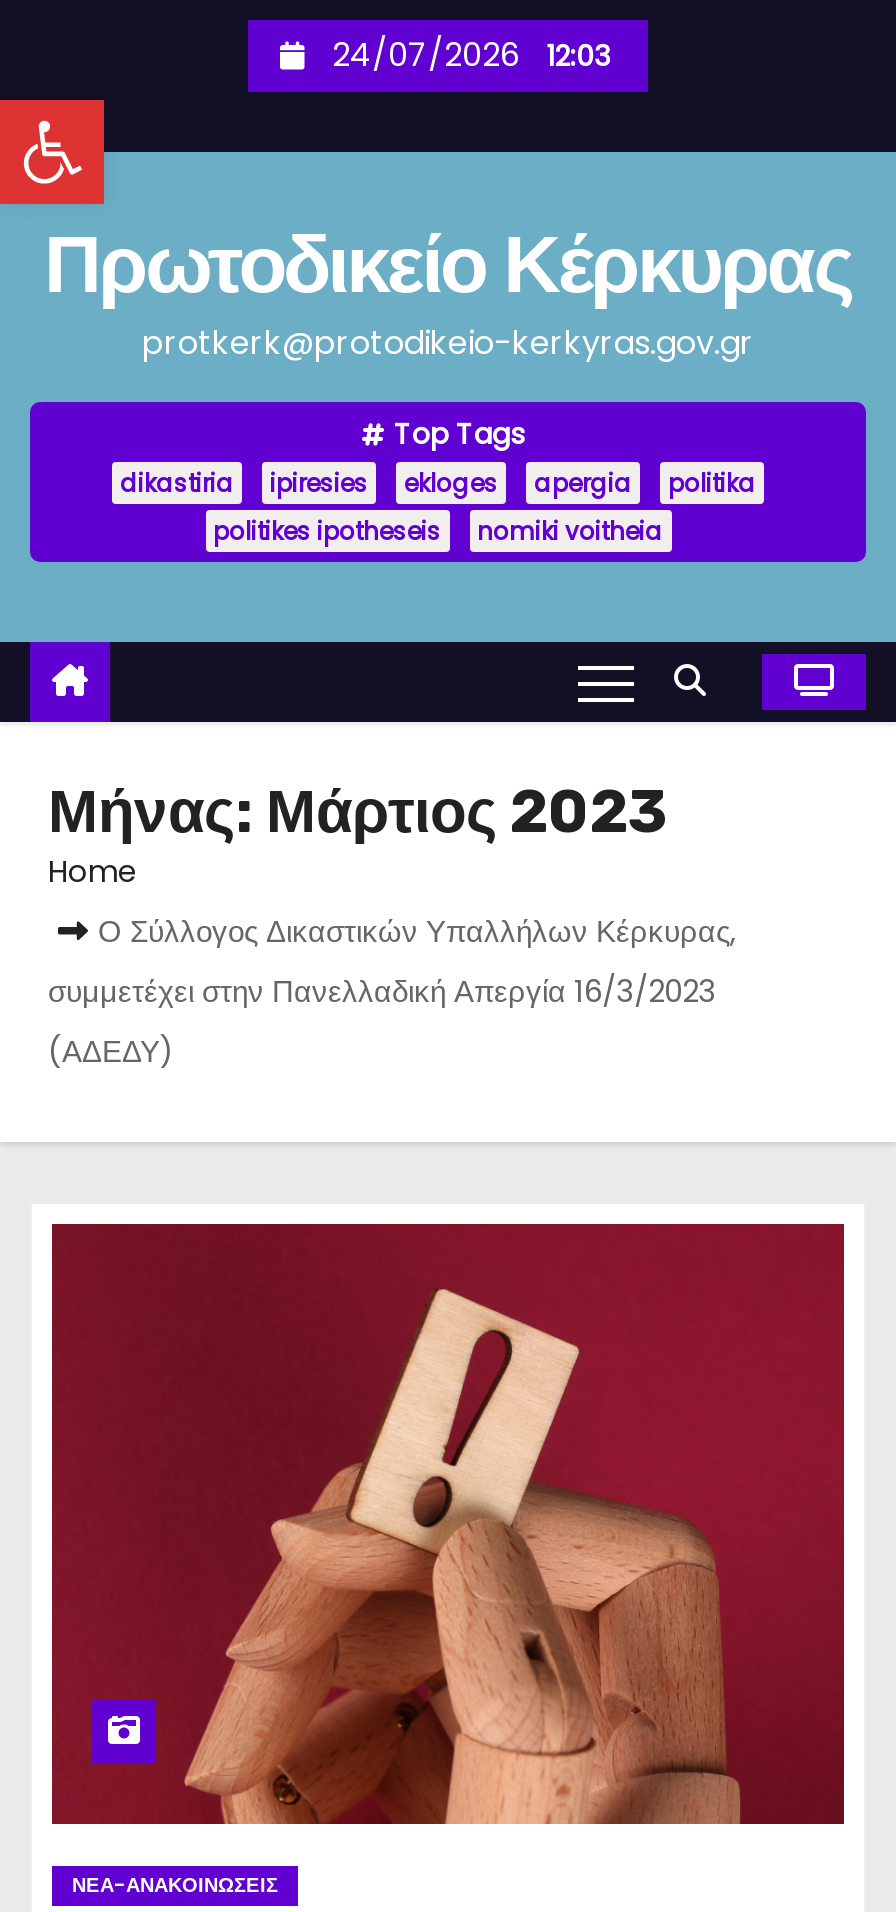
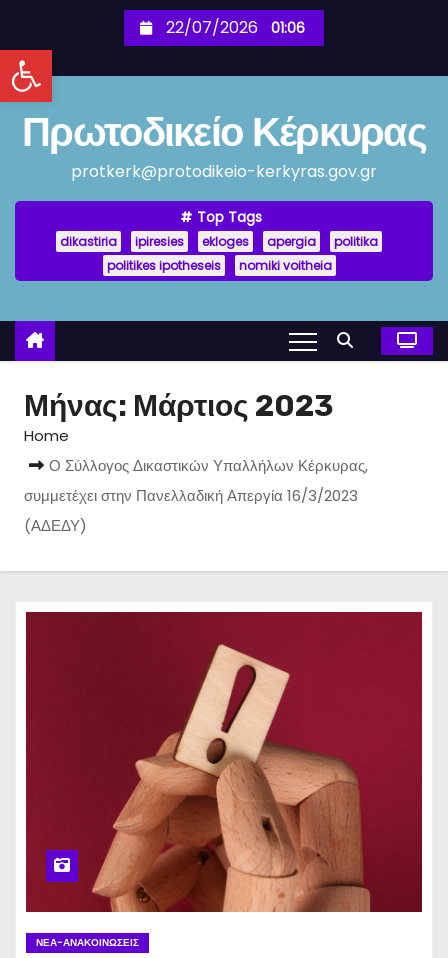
[324,32,610,78] 24/07/2026 12:03 -> [162,16,305,39] 22/07/2026 01:06

